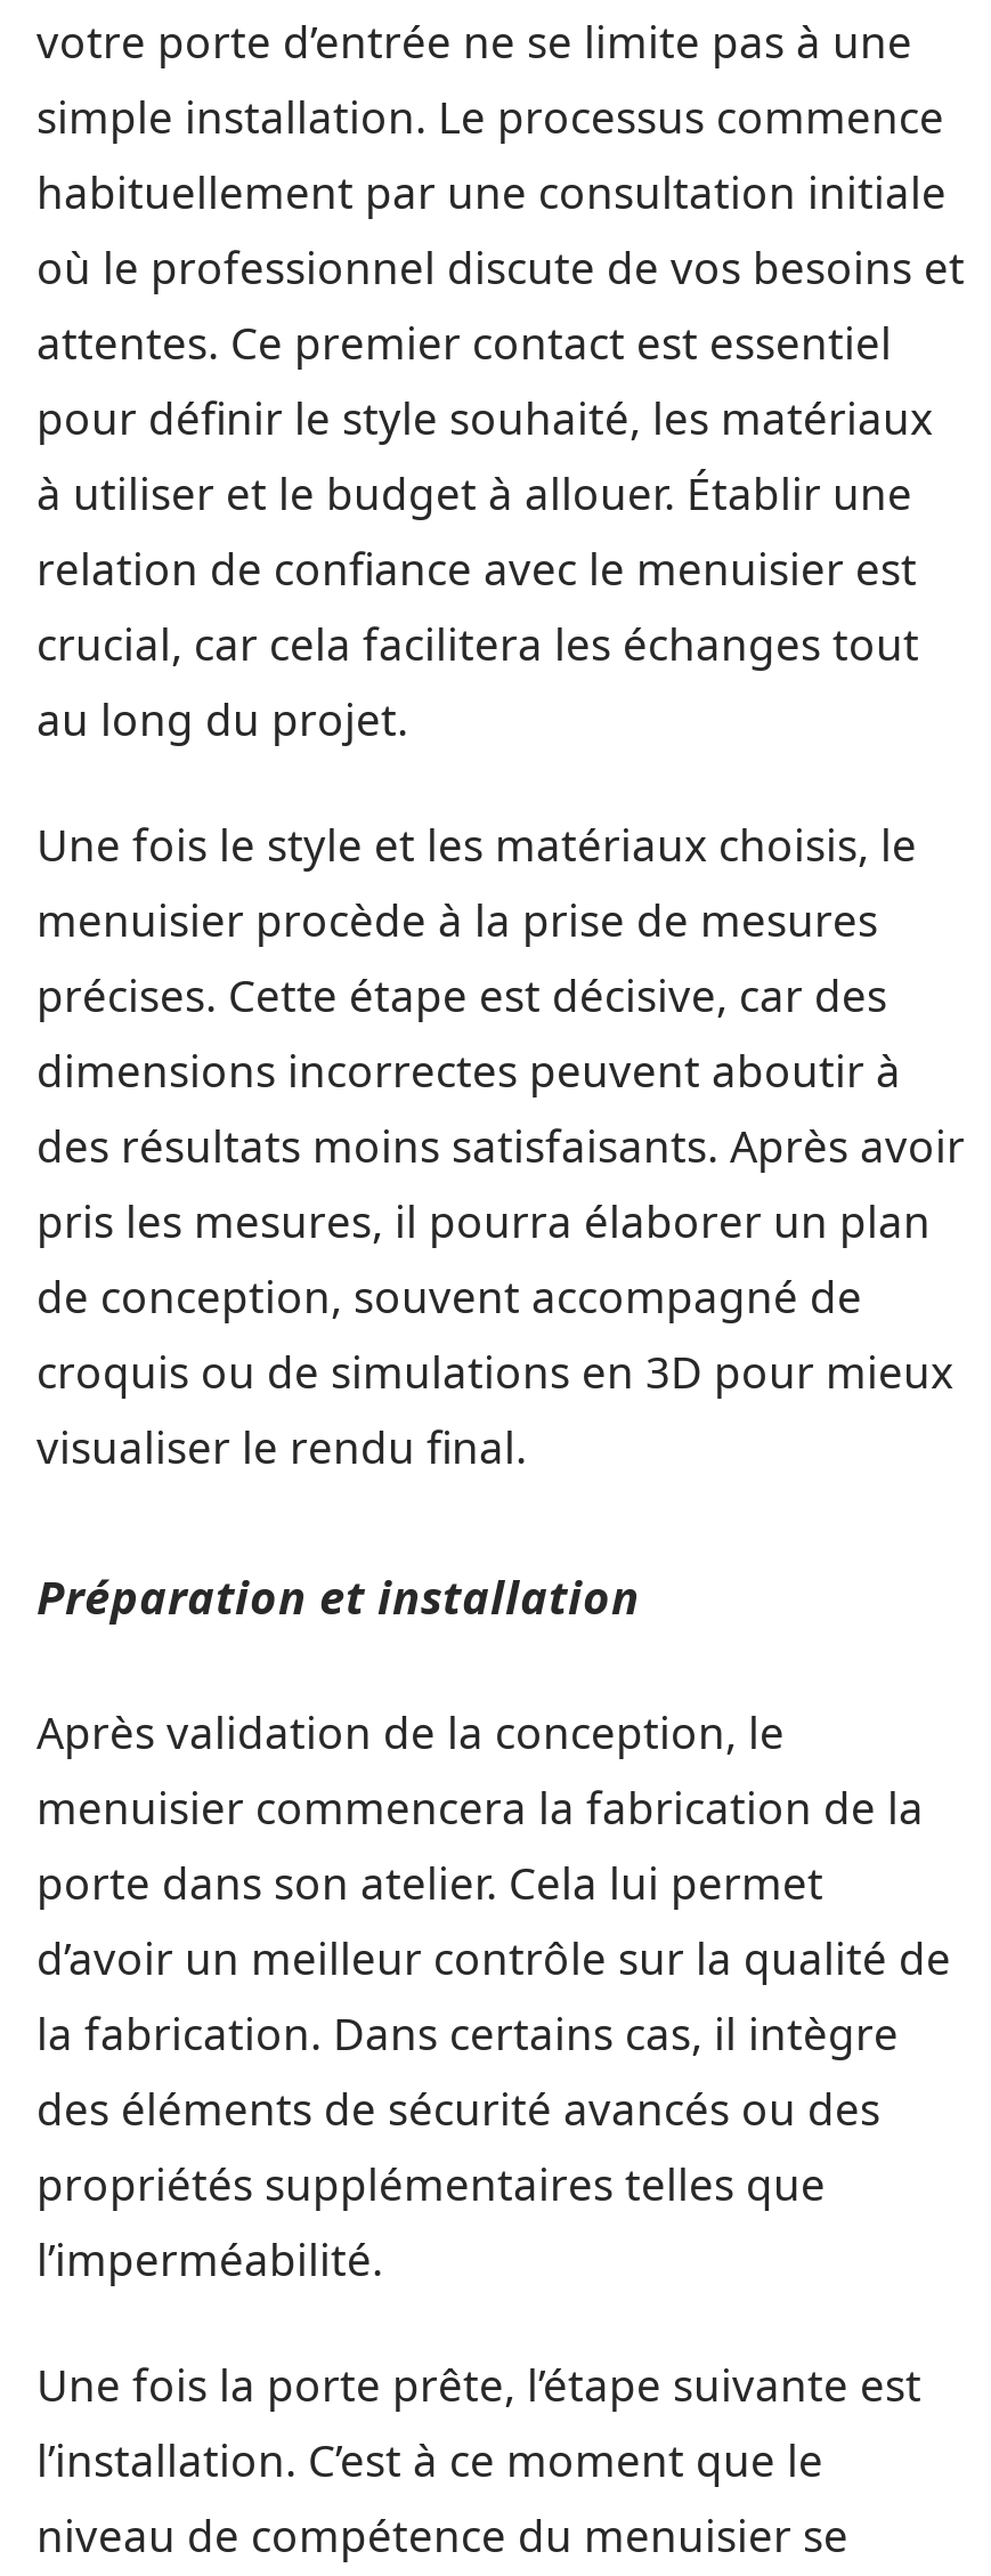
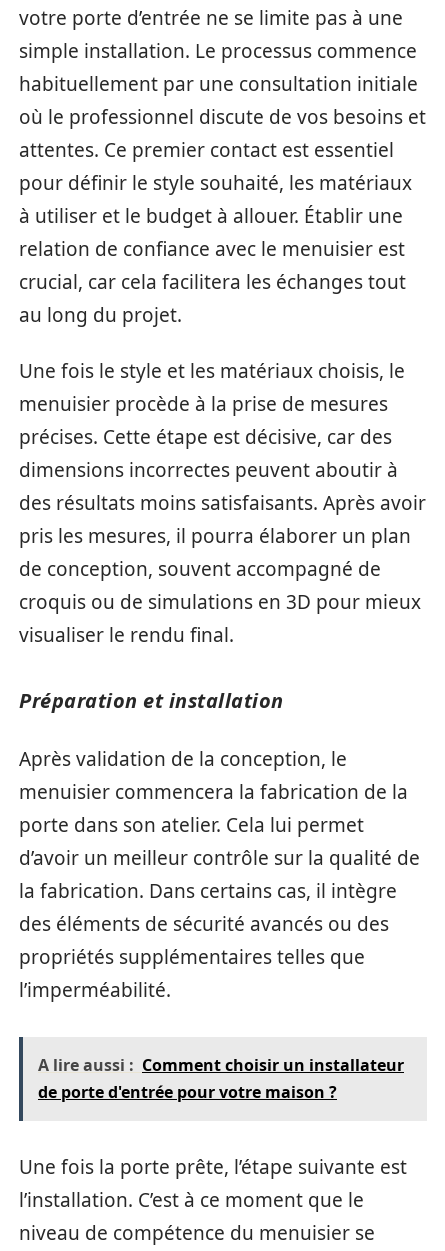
none -> [18,1036,426,1122] [image] | A lire aussi : Comment choisir un installateur | de porte d'entrée pour votre maison ?

